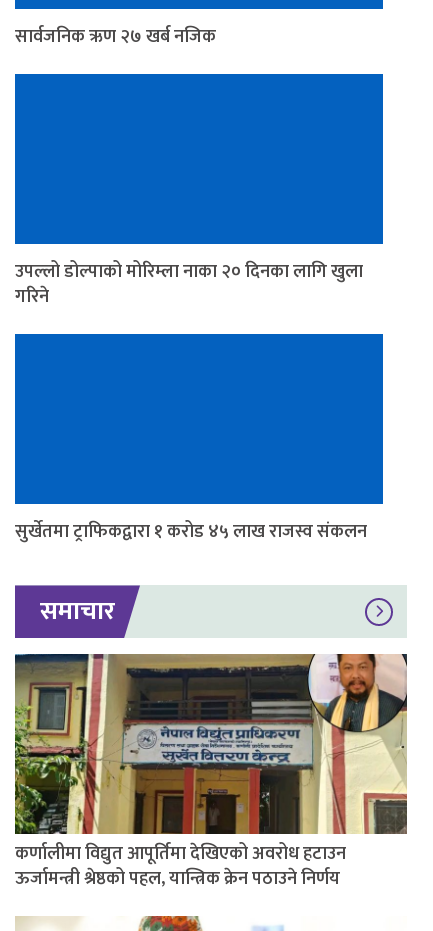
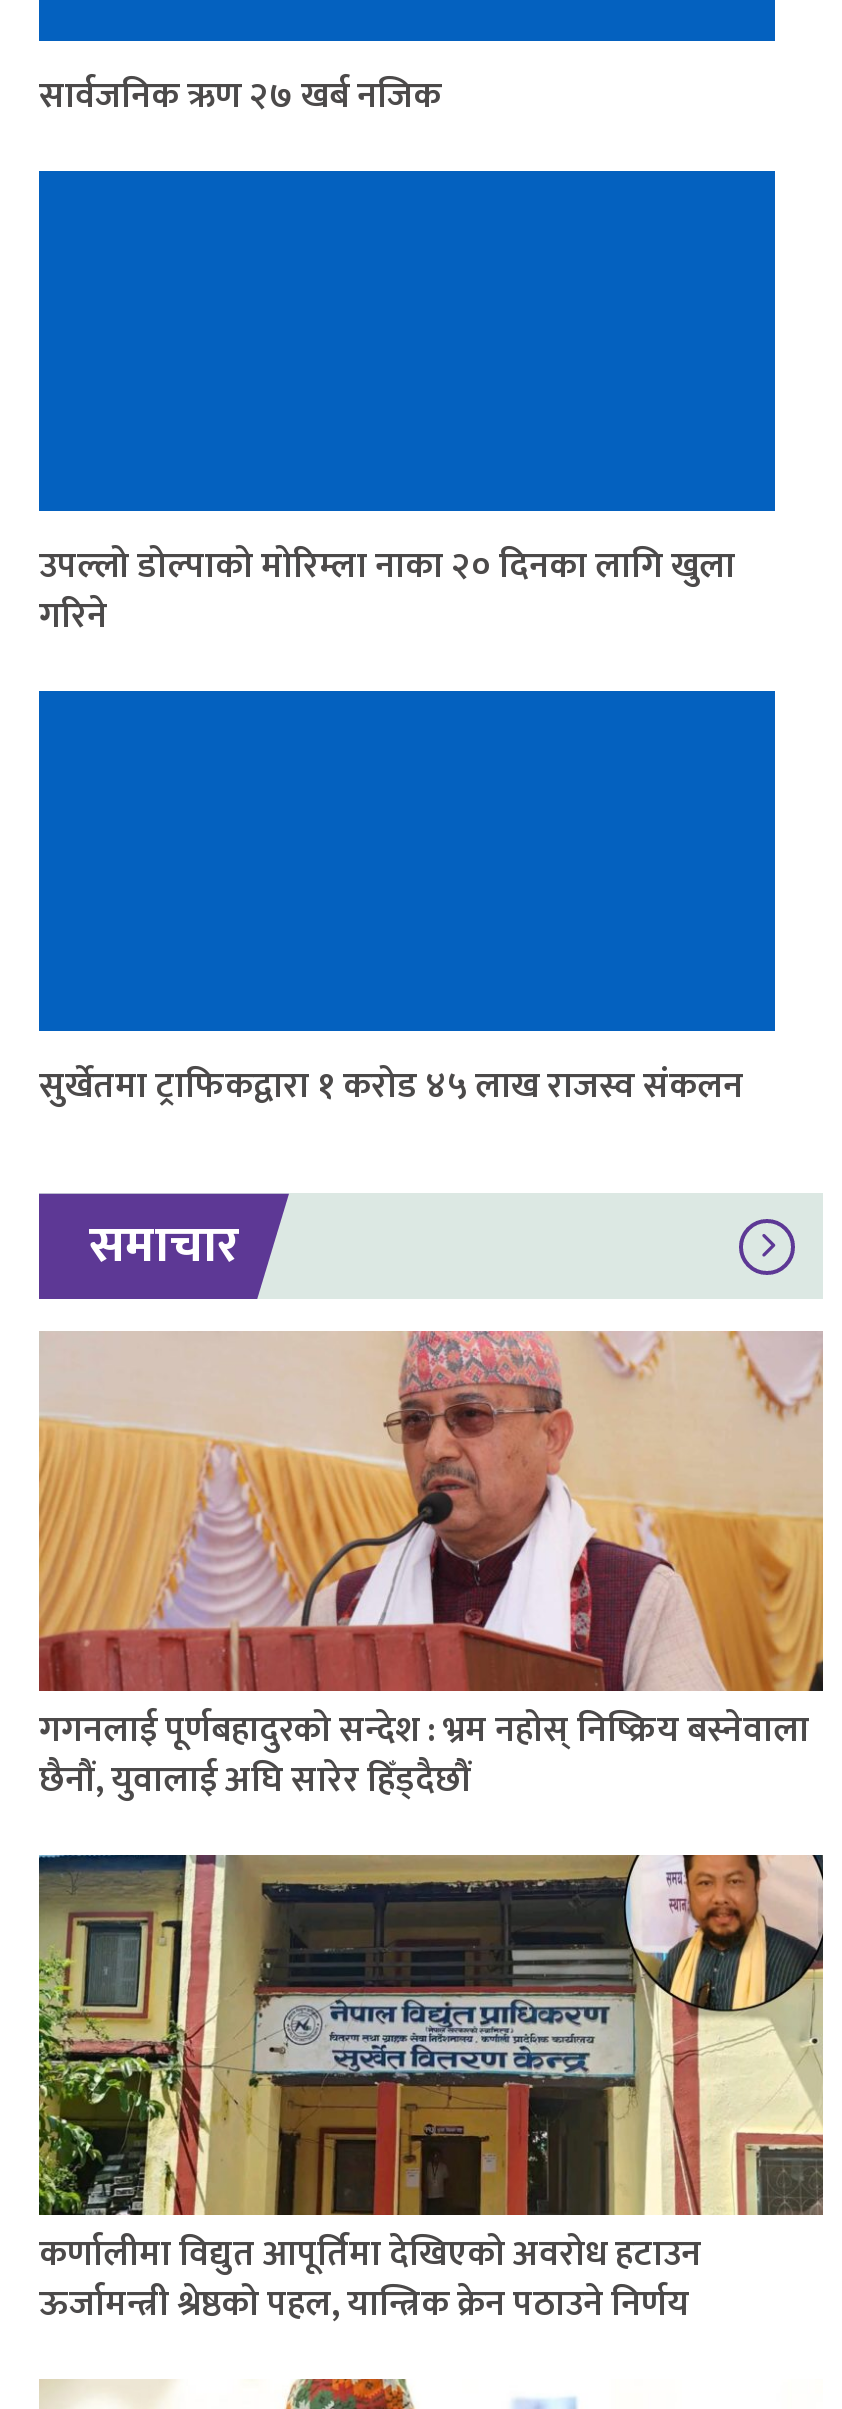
none -> [37,1331,825,1812] [image] | गगनलाई पूर्णबहादुरको सन्देश : भ्रम नहोस् निष्क्रिय बस्नेवाला | छैनौं, युवालाई अघि सारेर हिँड्दैछौं

